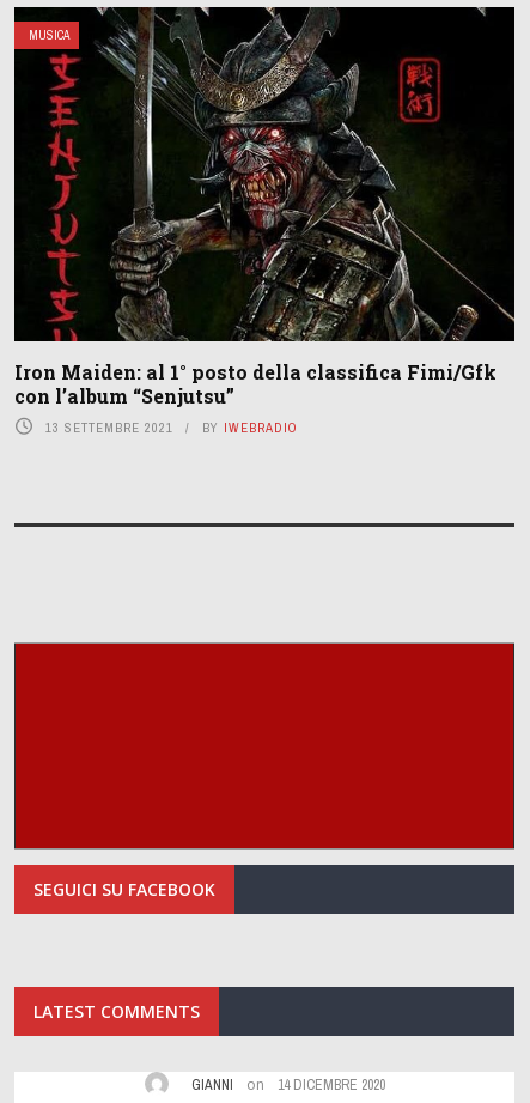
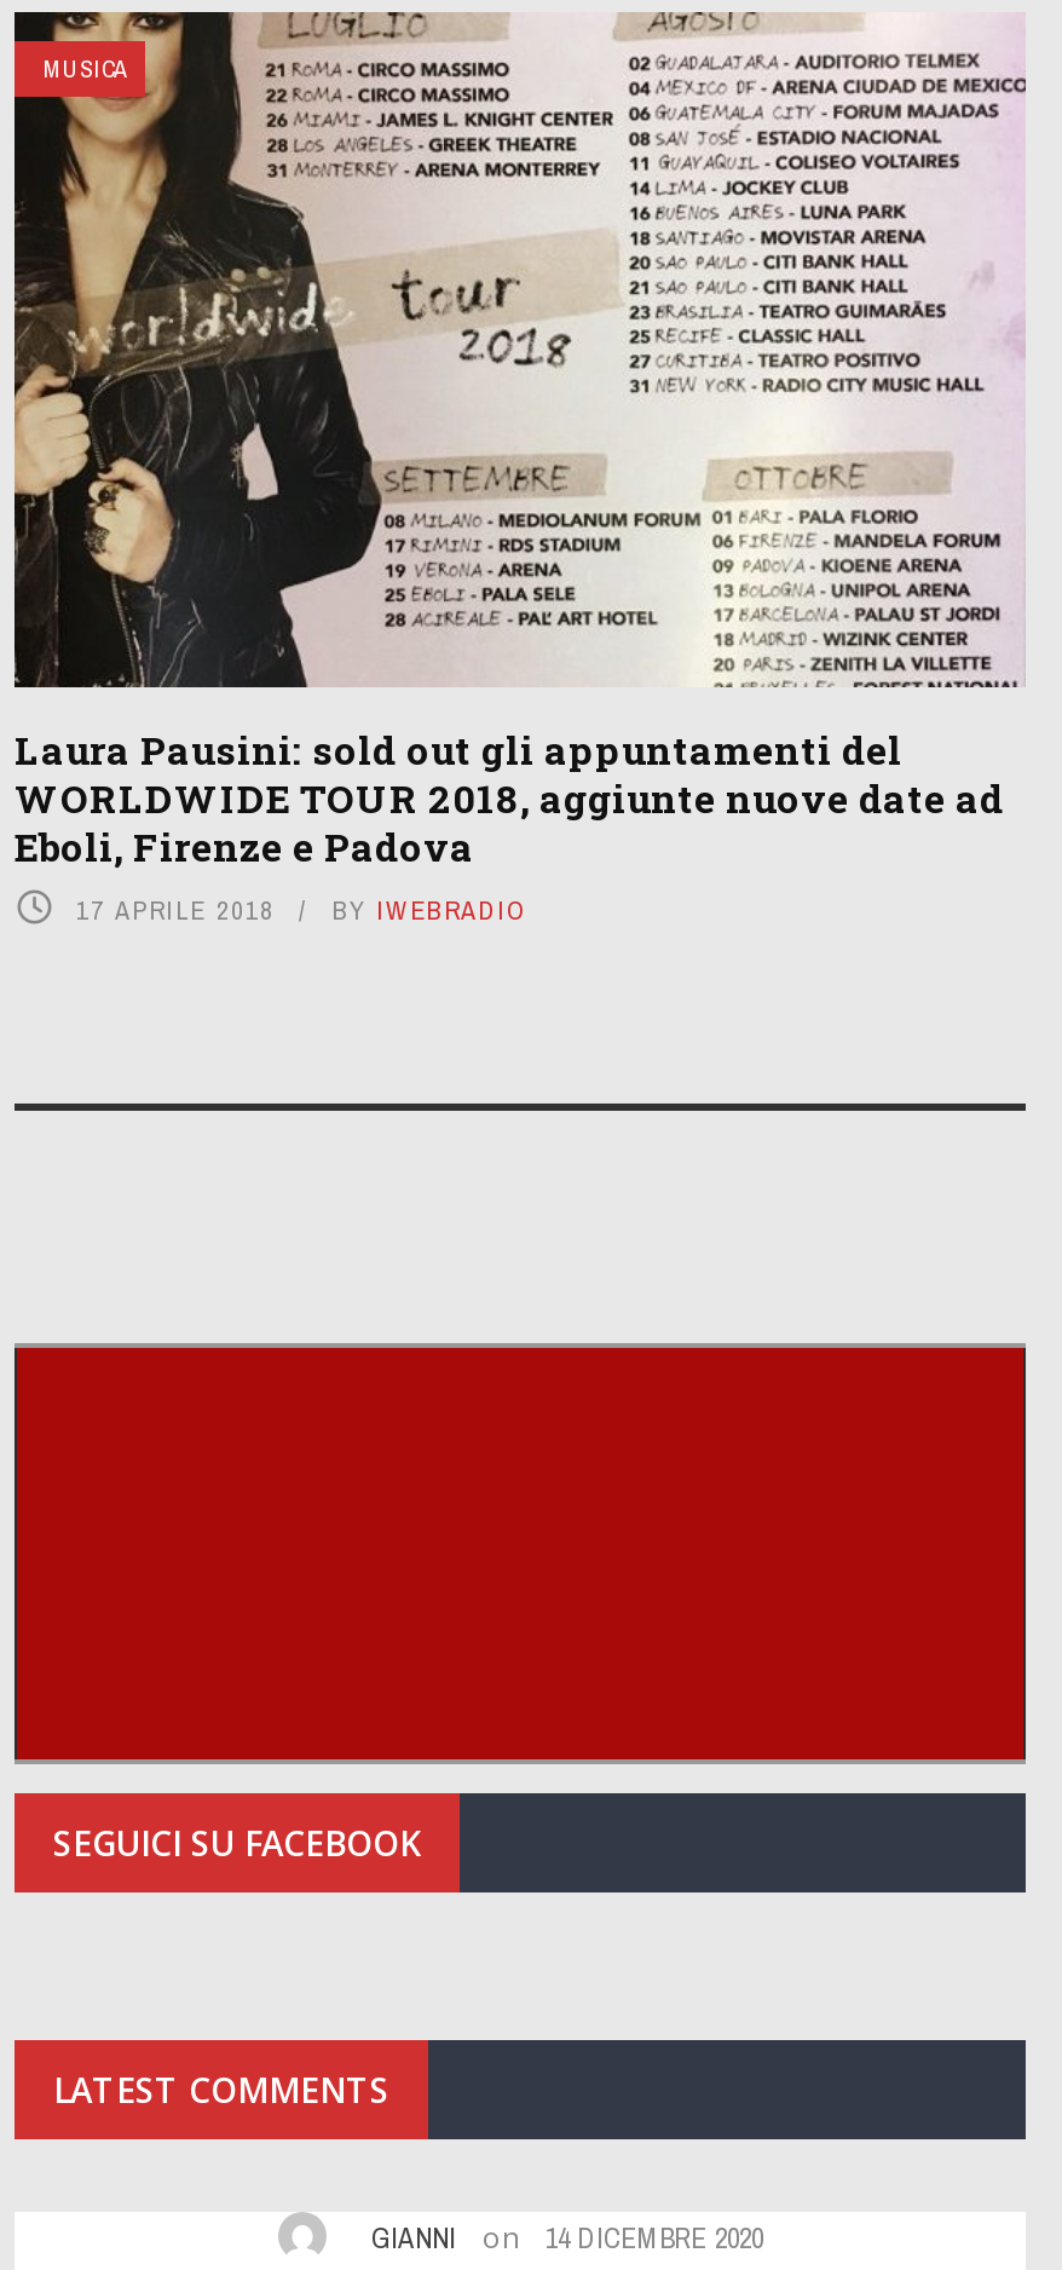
[13,6,516,436] [image] | Iron Maiden: al 1° posto della classifica Fimi/Gfk | con l’album “Senjutsu” | 13 SETTEMBRE 2021 -> [12,11,1026,926] [image] | Laura Pausini: sold out gli appuntamenti del | WORLDWIDE TOUR 2018, aggiunte nuove date ad | Eboli, Firenze e Padova | 17 APRILE 2018

